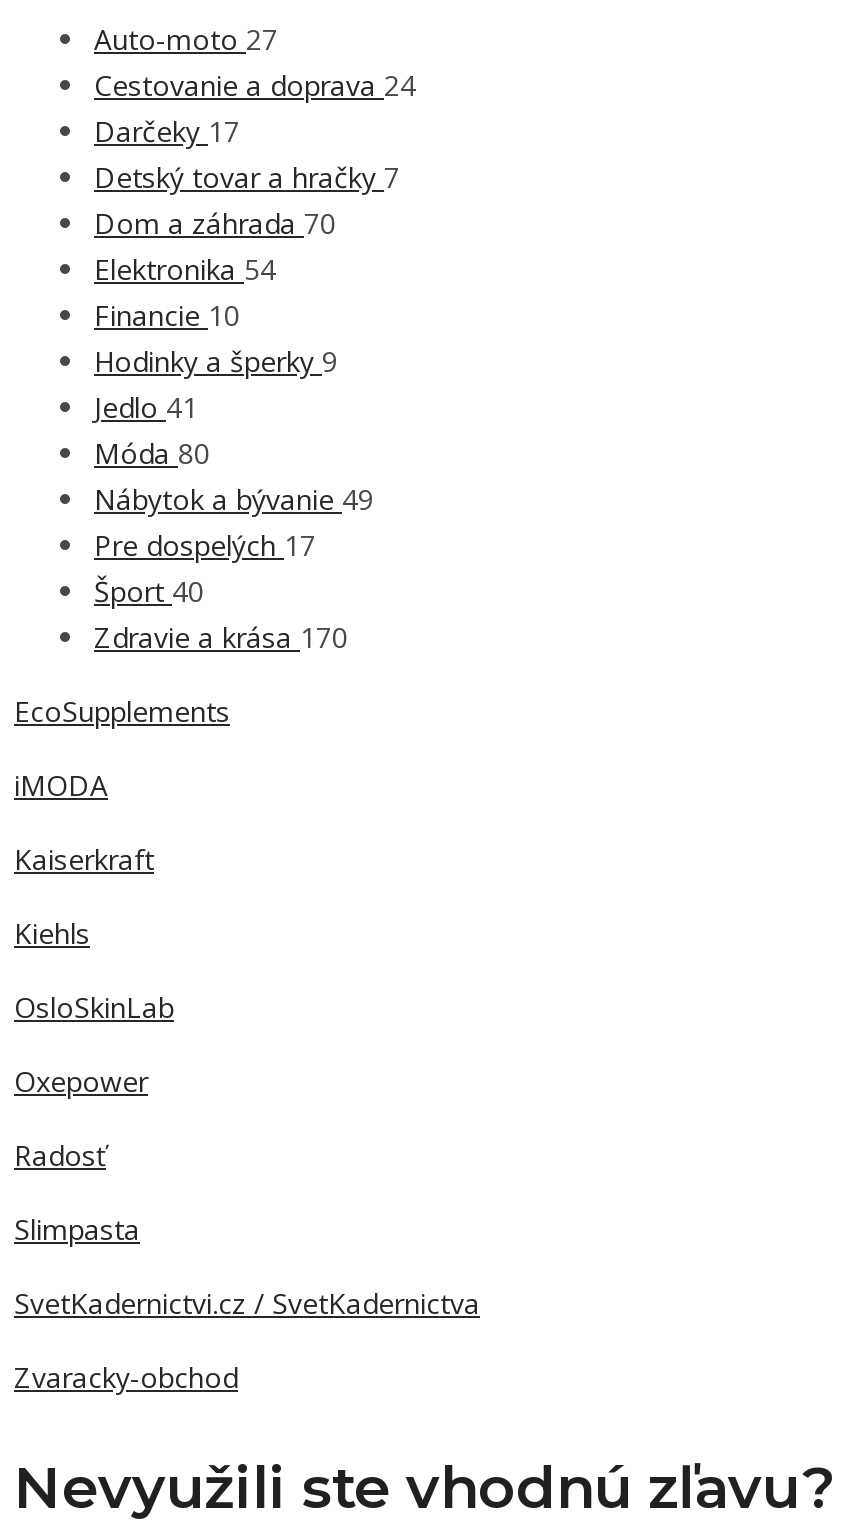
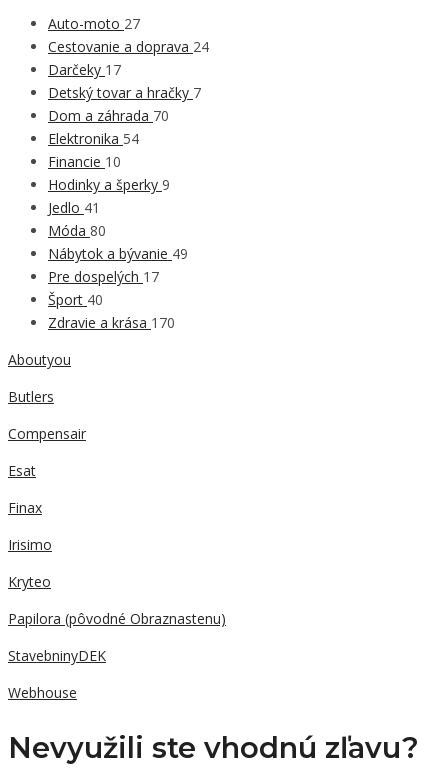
[14,692,230,730] EcoSupplements -> [8,350,71,369] Aboutyou
[14,766,108,804] iMODA -> [8,387,54,406] Butlers
[14,840,154,878] Kaiserkraft -> [8,424,86,443] Compensair
[14,914,90,952] Kiehls -> [8,461,36,480] Esat
[14,988,174,1026] OsloSkinLab -> [8,498,42,517] Finax
[14,1062,148,1100] Oxepower -> [8,535,52,554] Irisimo
[14,1136,106,1174] Radosť -> [8,572,51,591] Kryteo
[14,1210,140,1248] Slimpasta -> [8,609,226,628] Papilora (pôvodné Obraznastenu)
[14,1284,480,1322] SvetKadernictvi.cz / SvetKadernictva -> [8,646,106,665] StavebninyDEK
[14,1358,238,1396] Zvaracky-obchod -> [8,683,77,702] Webhouse

